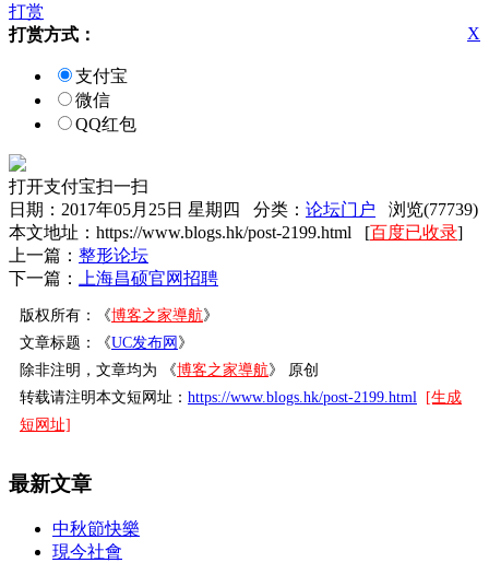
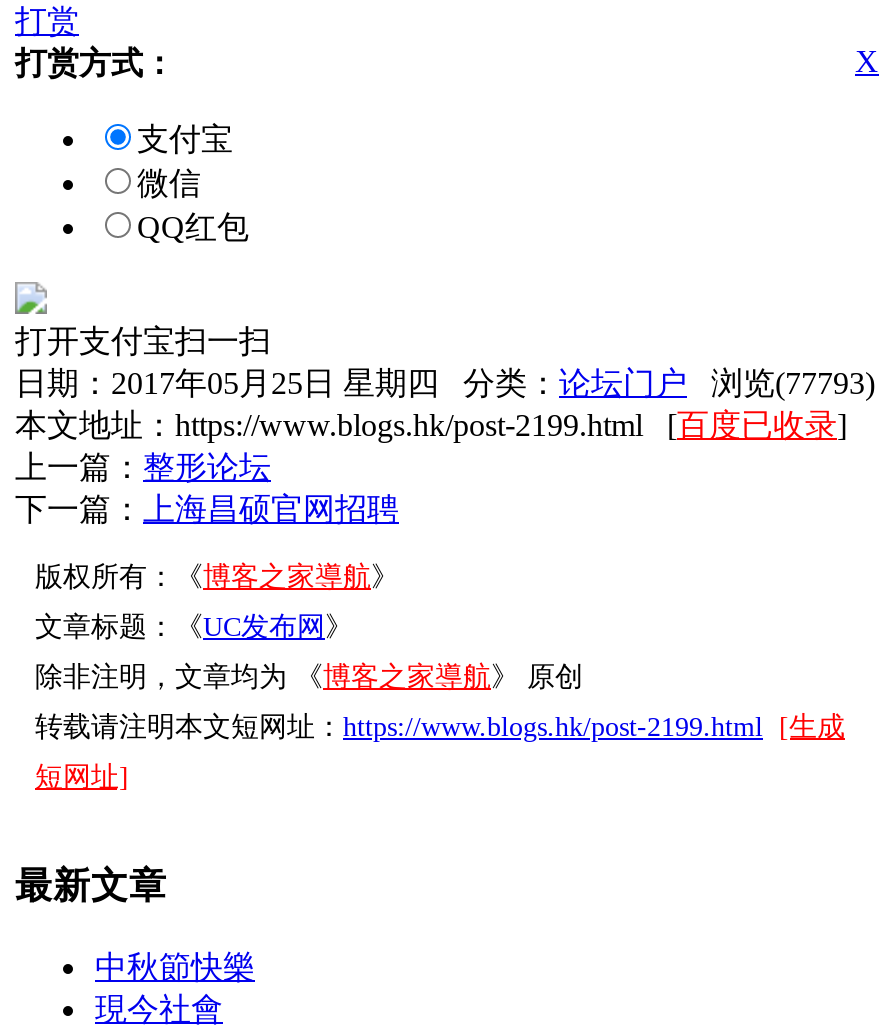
[9,200,478,218] 日期：2017年05月25日 星期四 分类：论坛门户浏览(77739) -> [15,366,875,400] 日期：2017年05月25日 星期四 分类：论坛门户浏览(77793)

